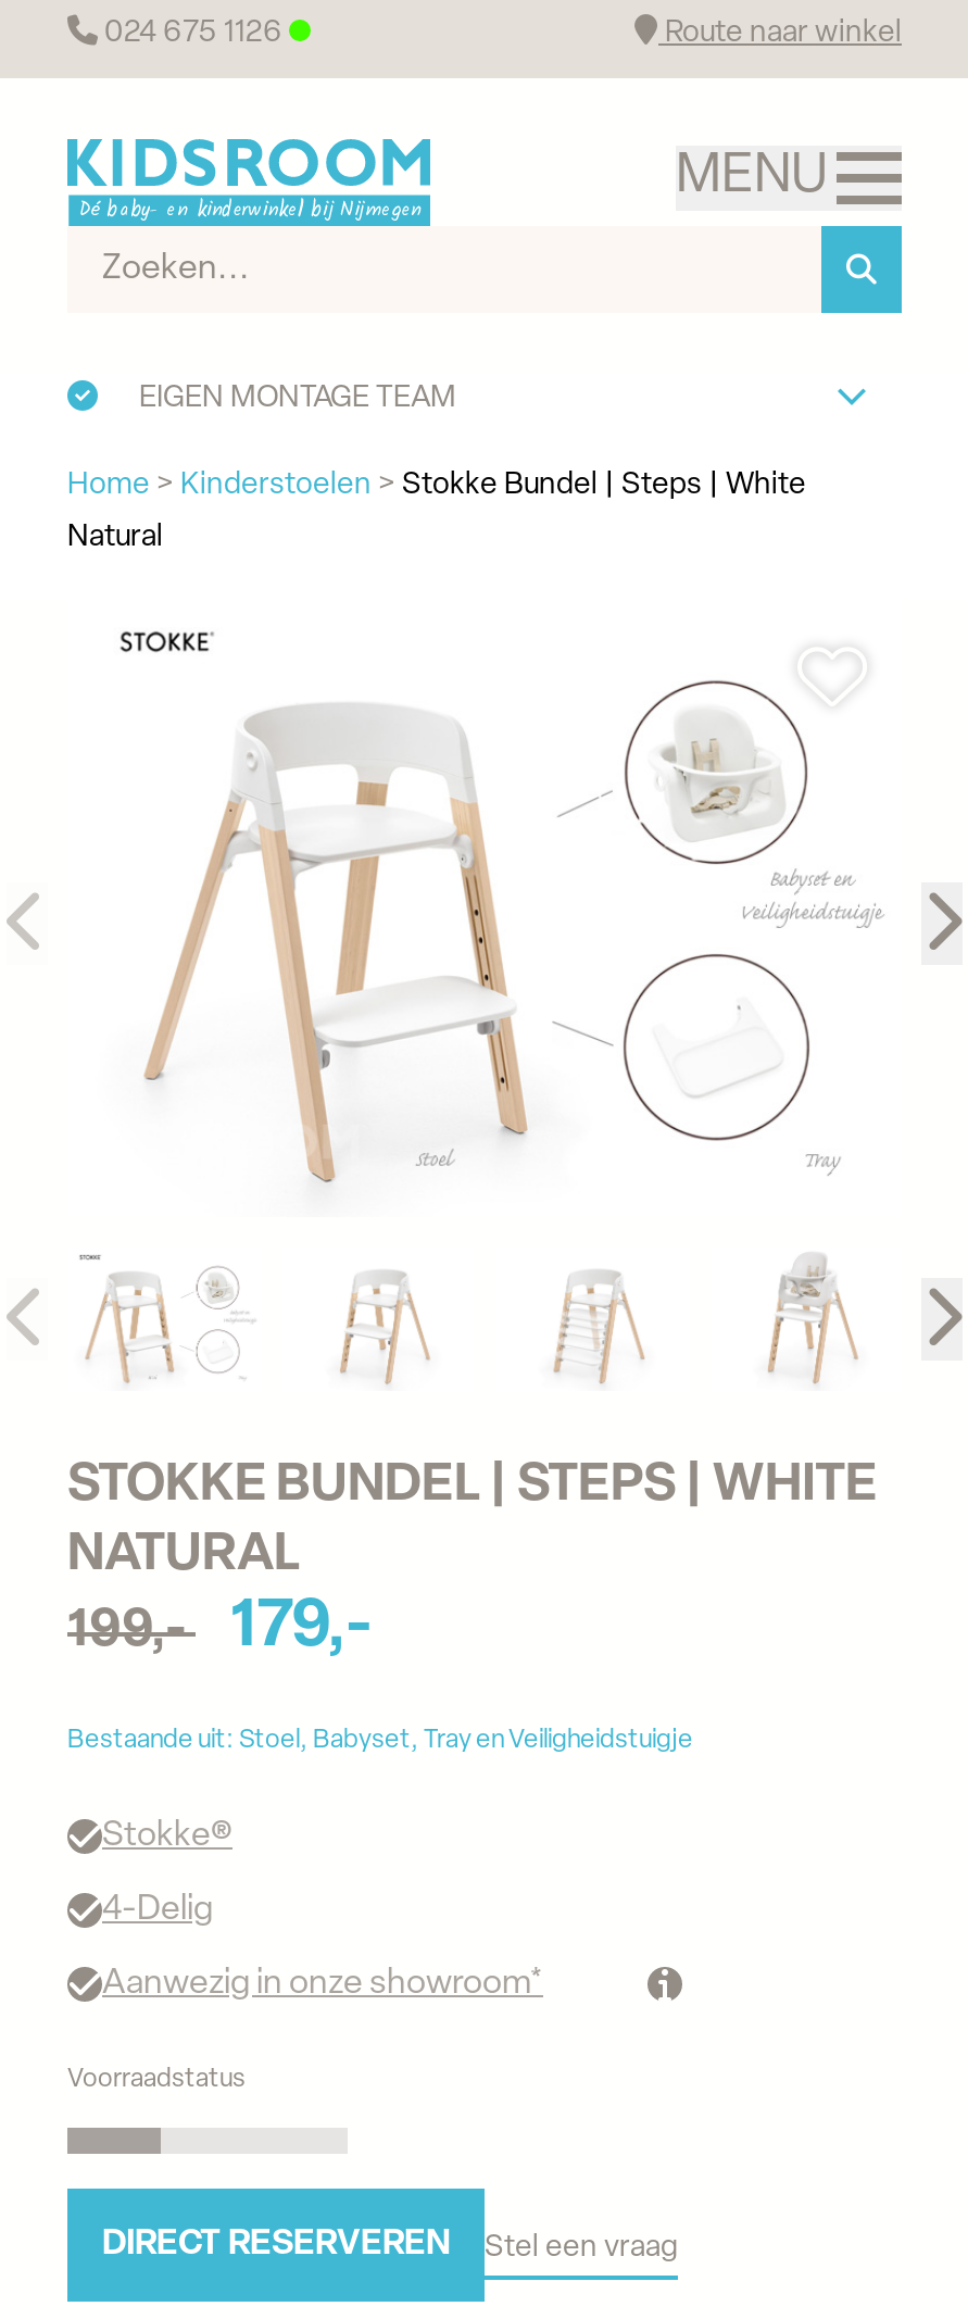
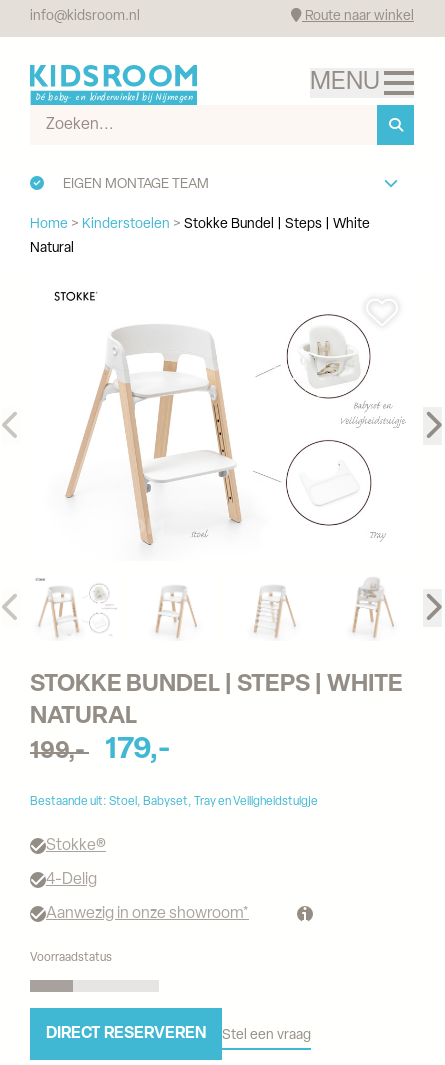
[98,17,289,50] 024 675 1126 -> [30,9,140,24] info@kidsroom.nl

